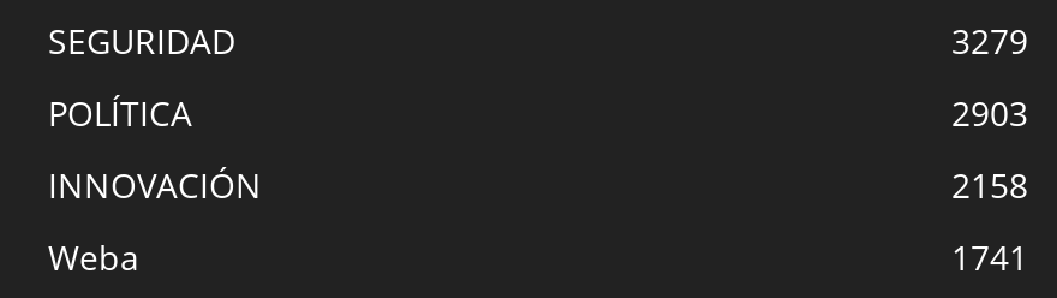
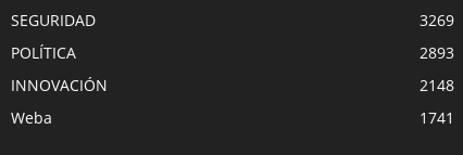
[951,18,1028,64] 3279 -> [420,10,454,30] 3269
[951,90,1028,136] 2903 -> [420,42,454,63] 2893
[951,162,1028,208] 2158 -> [420,75,454,95] 2148

